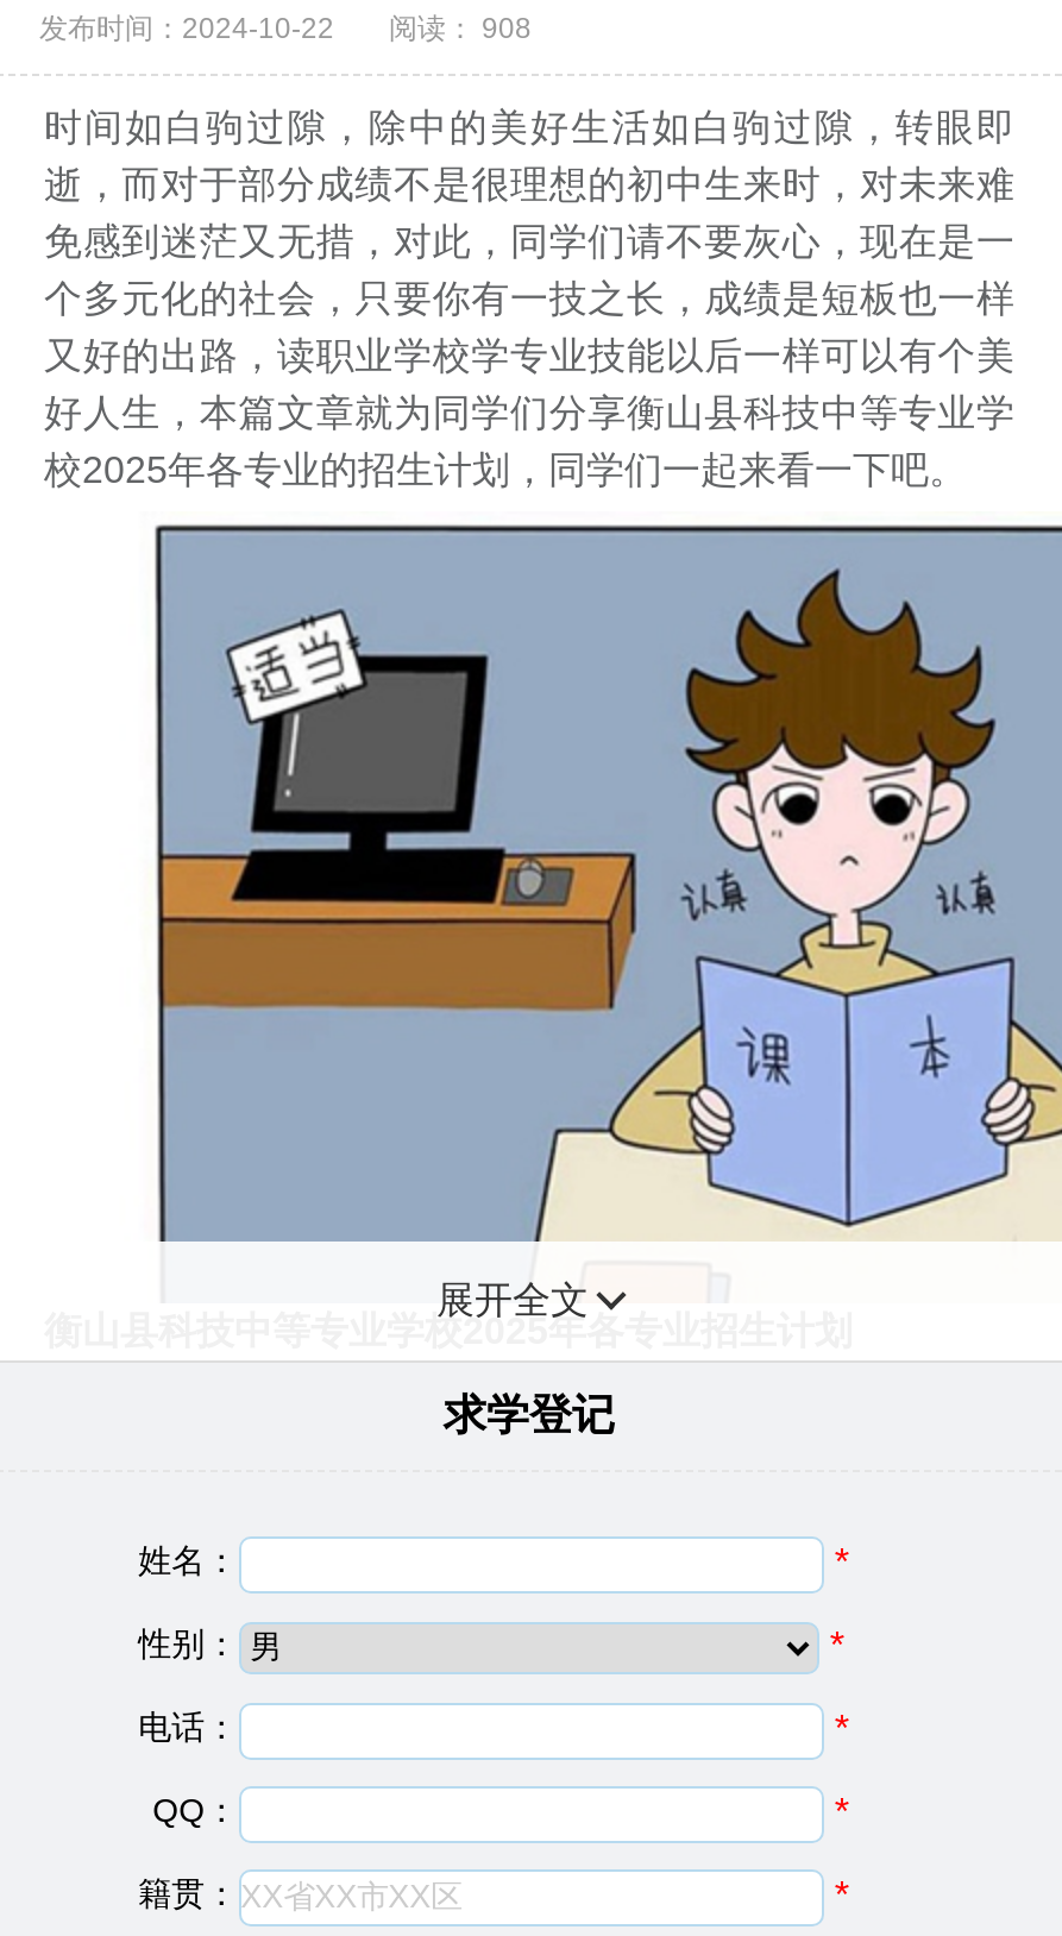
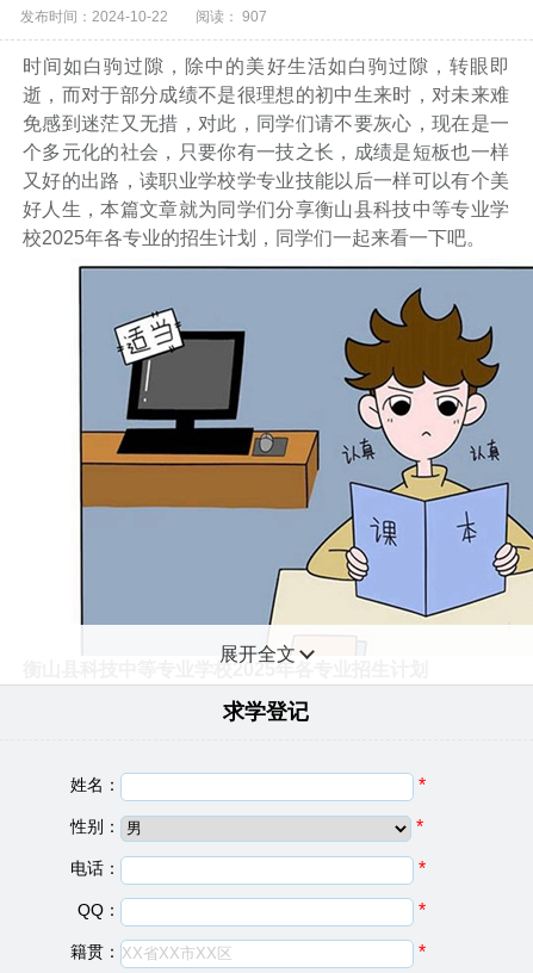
[39,12,532,45] 发布时间：2024-10-22 阅读：908 -> [20,8,267,25] 发布时间：2024-10-22 阅读：907

